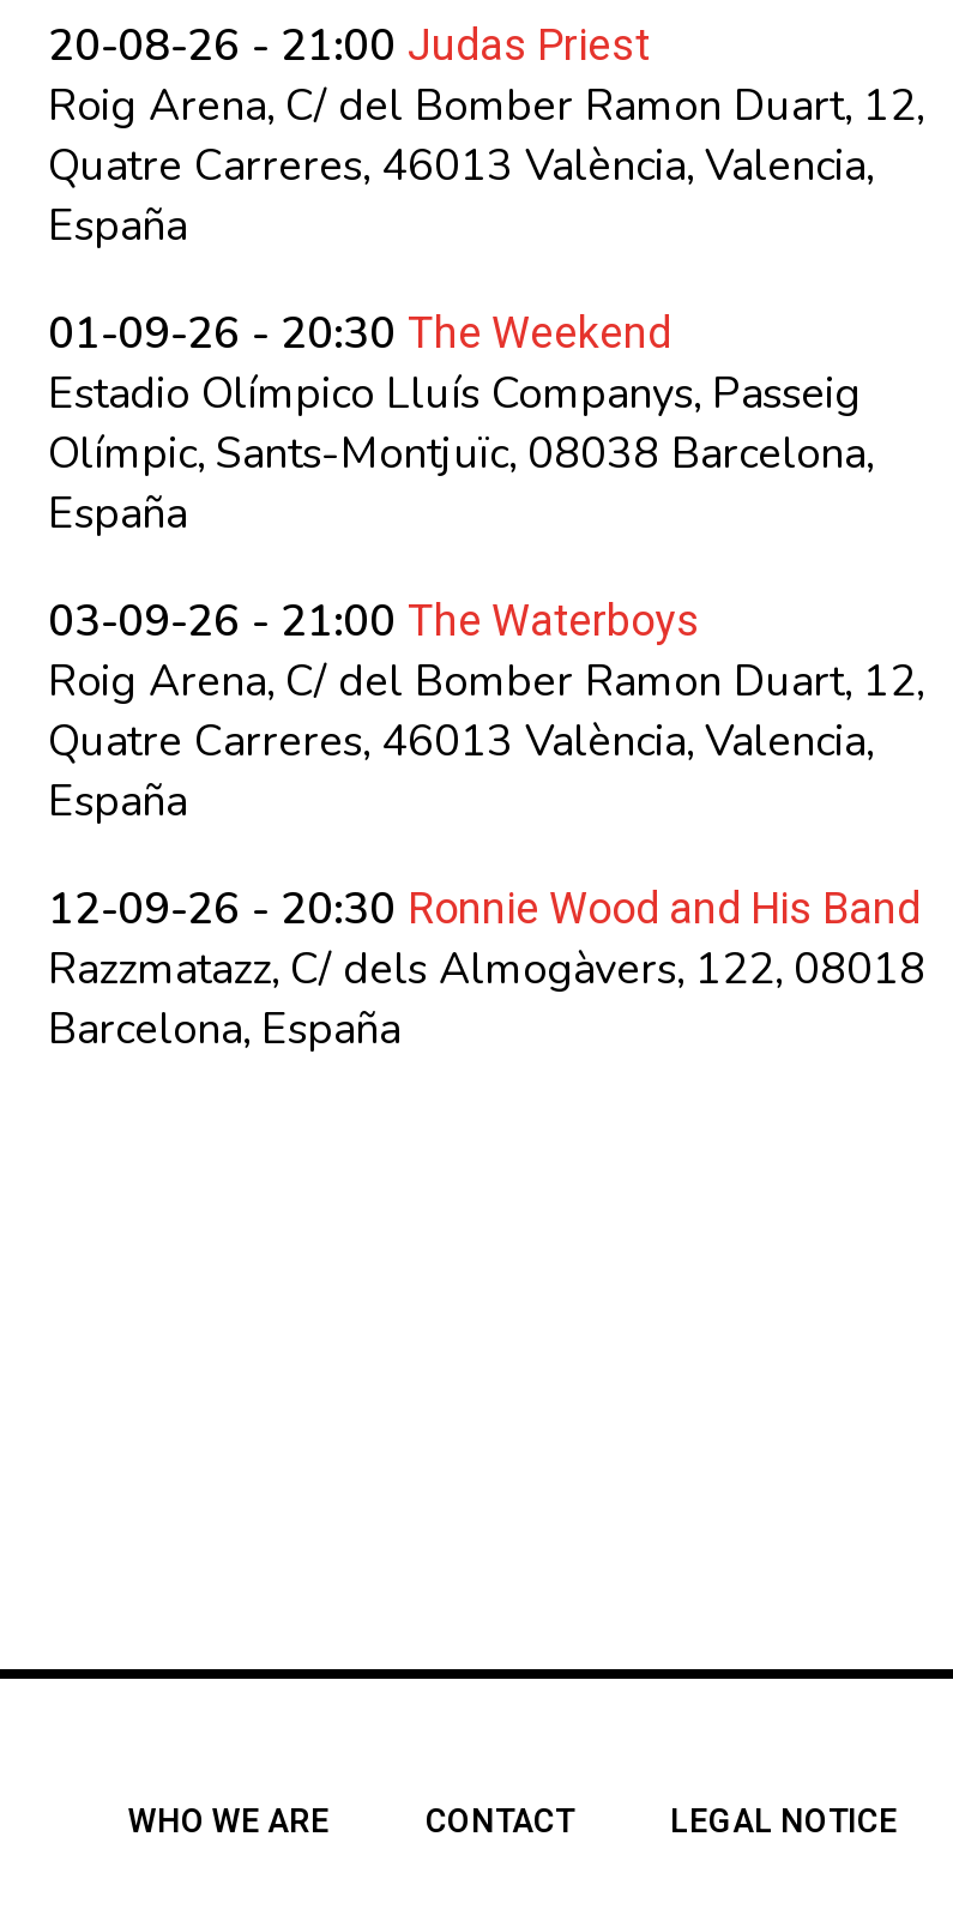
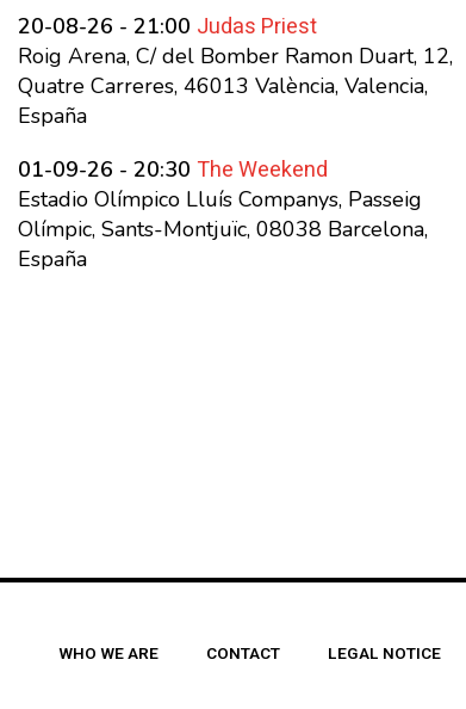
[48,591,925,1058] 03-09-26 - 21:00 The Waterboys | Roig Arena, C/ del Bomber Ramon Duart, 12, | Quatre Carreres, 46013 València, Valencia, | España | 12-09-26 - 20:30 Ronnie Wood and His Band | Razzmatazz, C/ dels Almogàvers, 122, 08018 | Barcelona, España -> none

